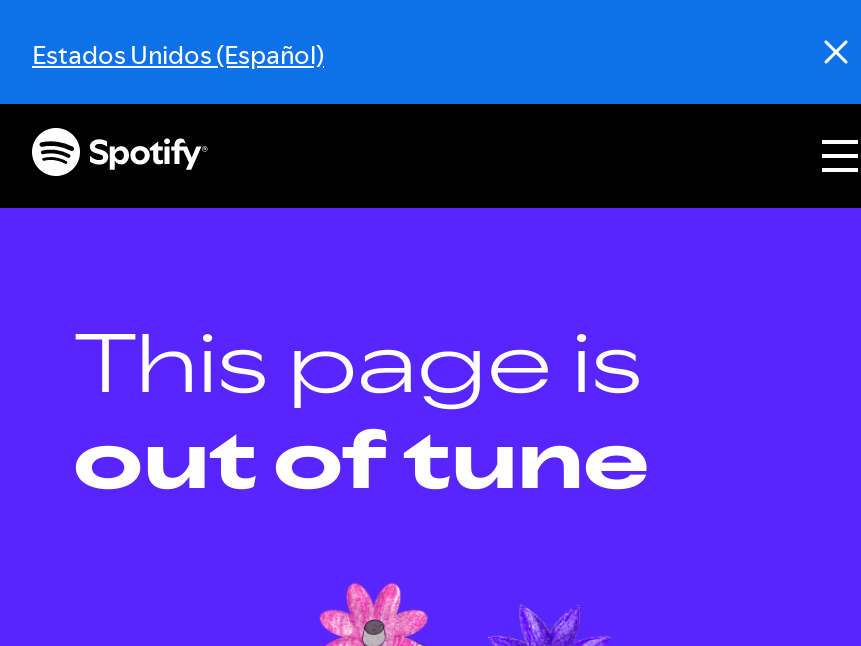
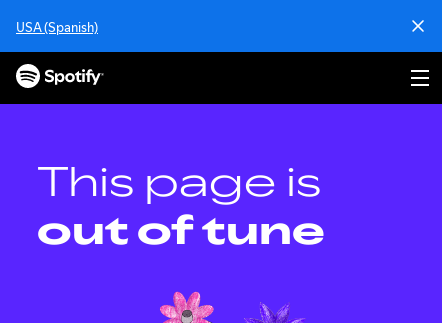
[32,36,324,72] Estados Unidos (Español) -> [16,18,98,36] USA (Spanish)

